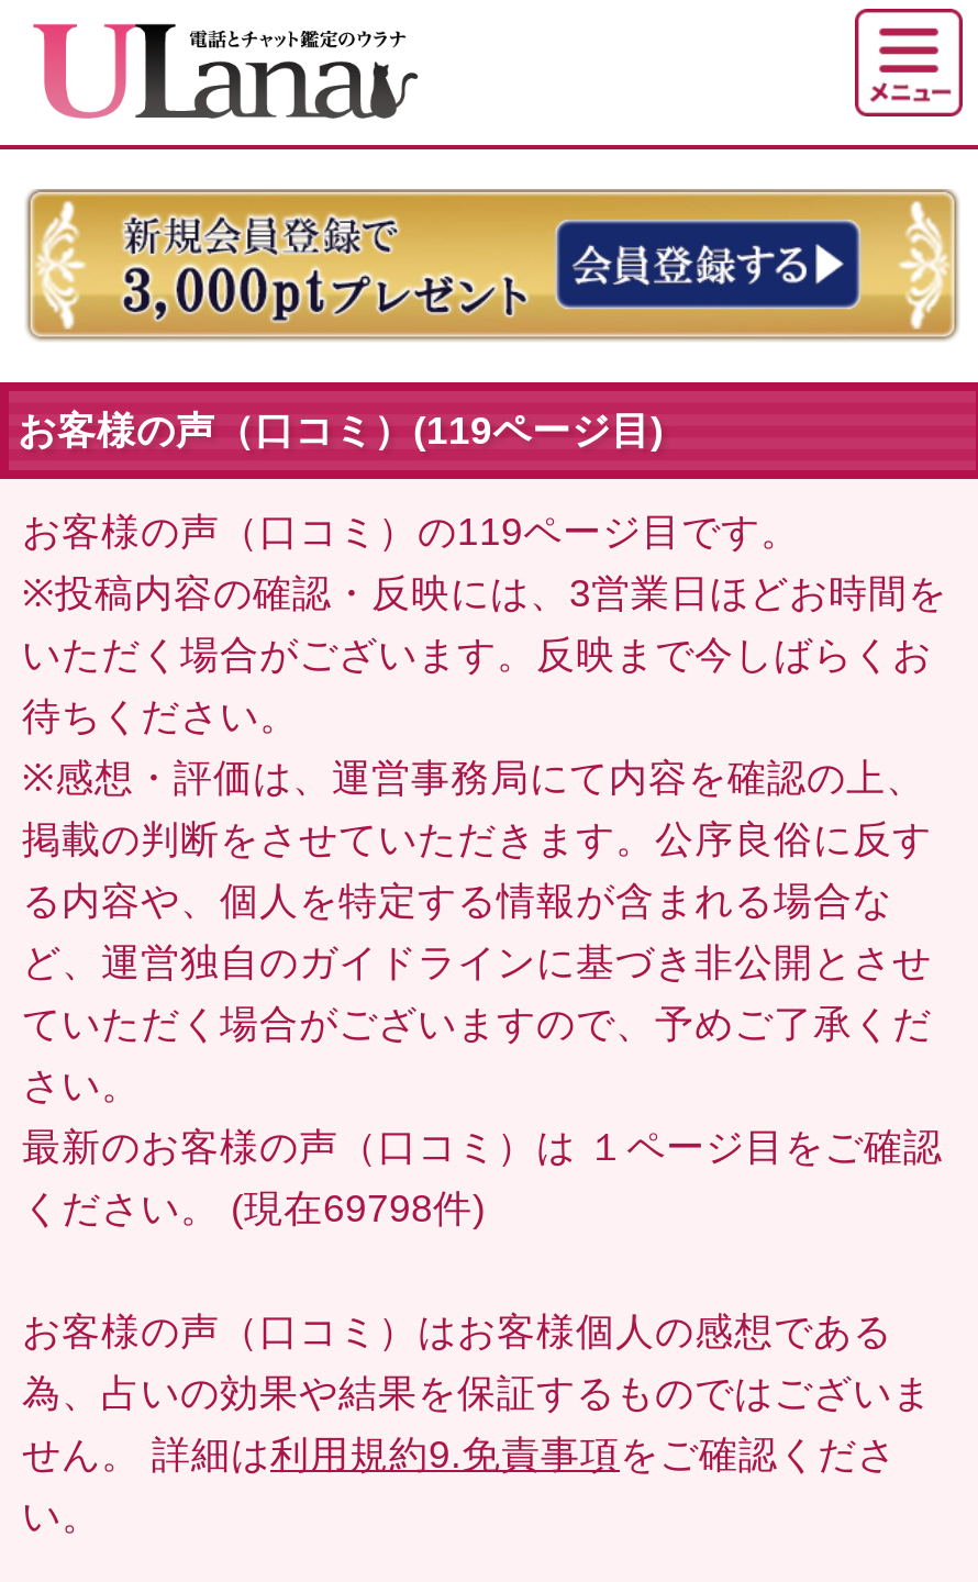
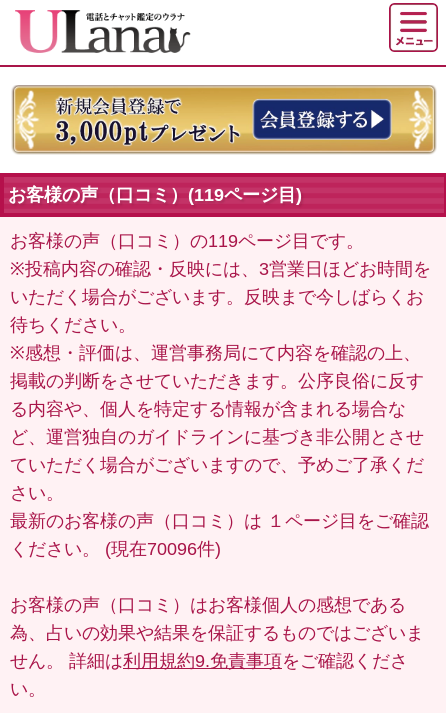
[22,1186,486,1230] ください。 (現在69798件) -> [10,539,221,559] ください。 (現在70096件)

